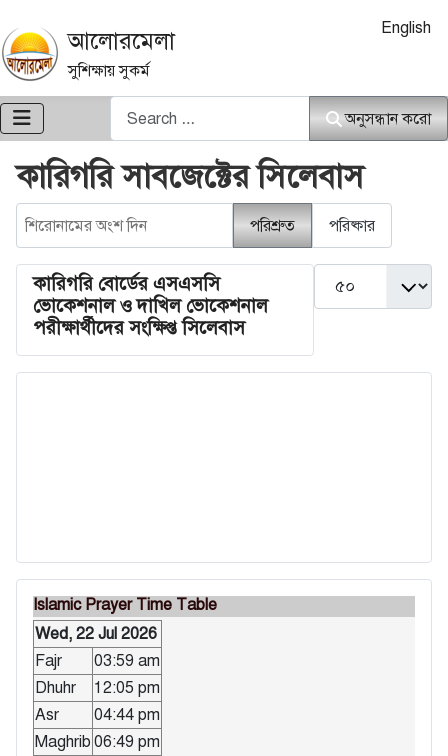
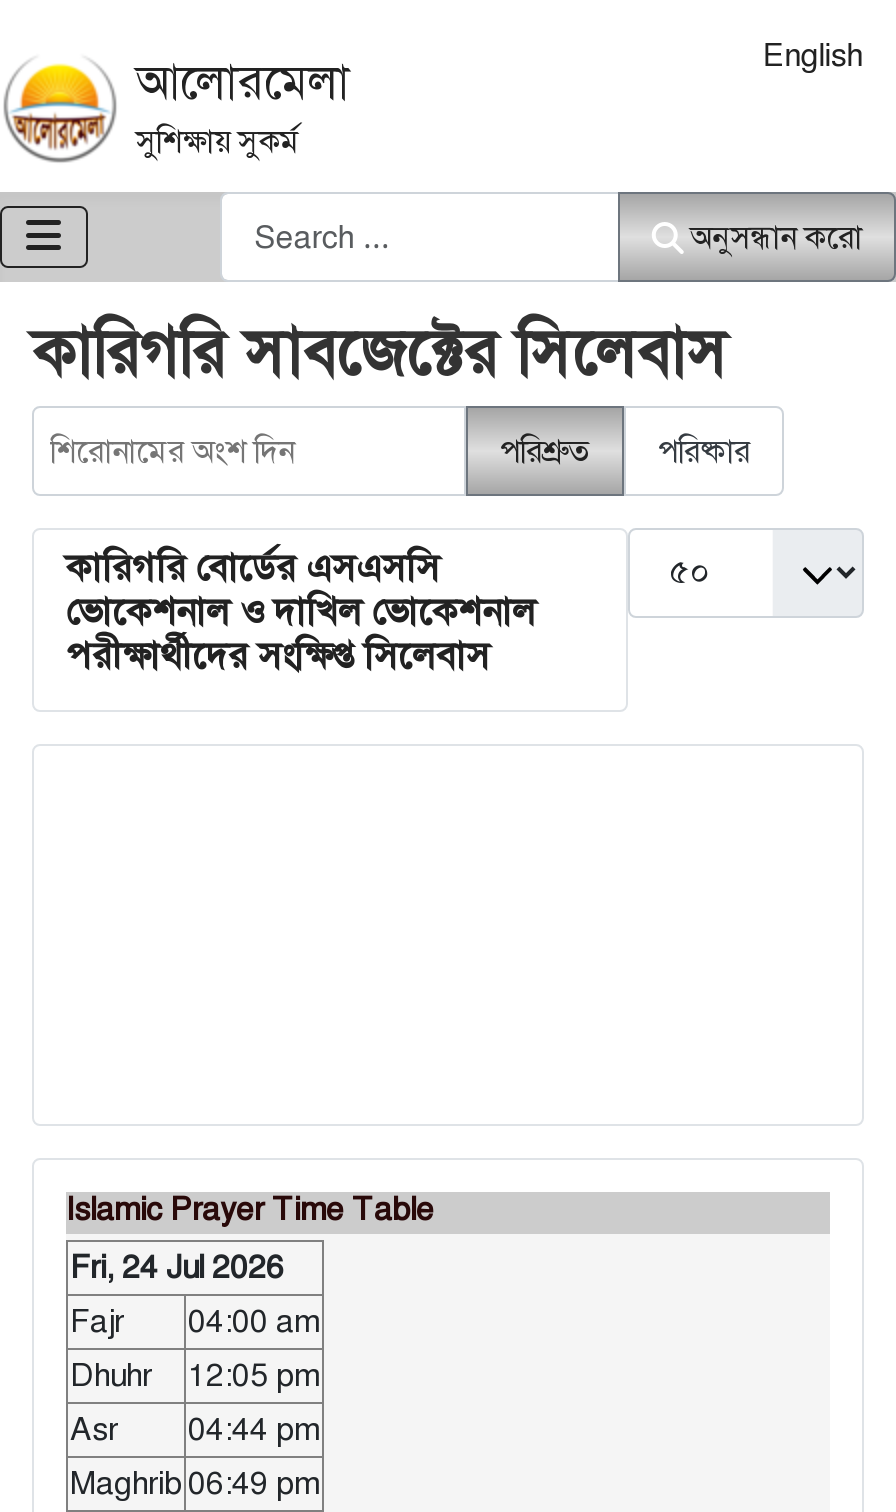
[35,624,157,644] Wed, 22 Jul 2026 -> [70,1249,284,1289] Fri, 24 Jul 2026
[35,651,160,671] Fajr 03:59 am -> [70,1303,320,1343] Fajr 04:00 am

